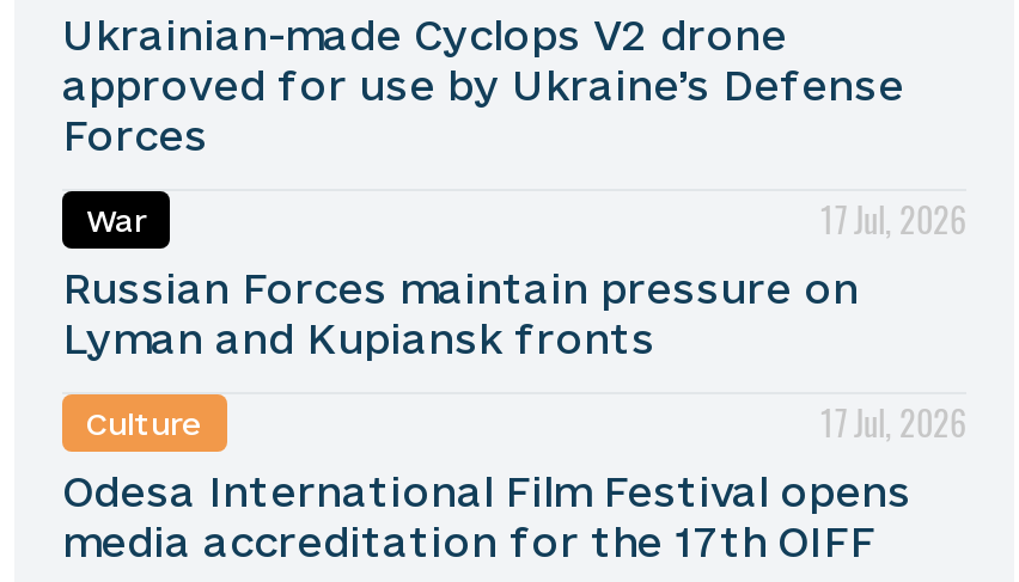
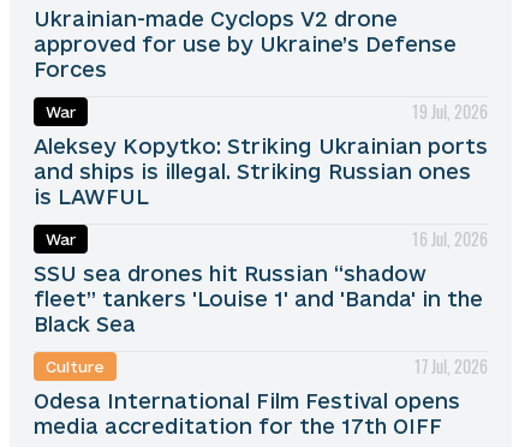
[62,194,966,360] 17 Jul, 2026 | Russian Forces maintain pressure on | Lyman and Kupiansk fronts -> [34,99,488,335] 19 Jul, 2026 | Aleksey Kopytko: Striking Ukrainian ports | and ships is illegal. Striking Russian ones | is LAWFUL | War | 16 Jul, 2026 | SSU sea drones hit Russian “shadow | fleet” tankers 'Louise 1' and 'Banda' in the | Black Sea

